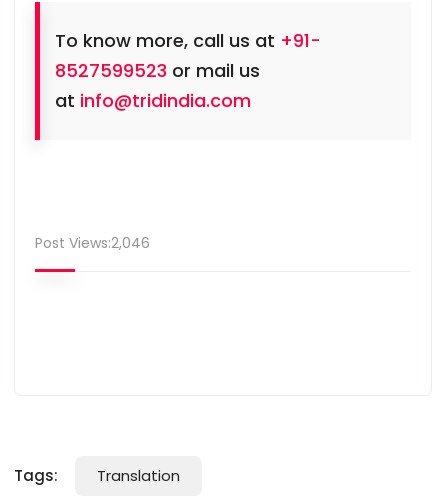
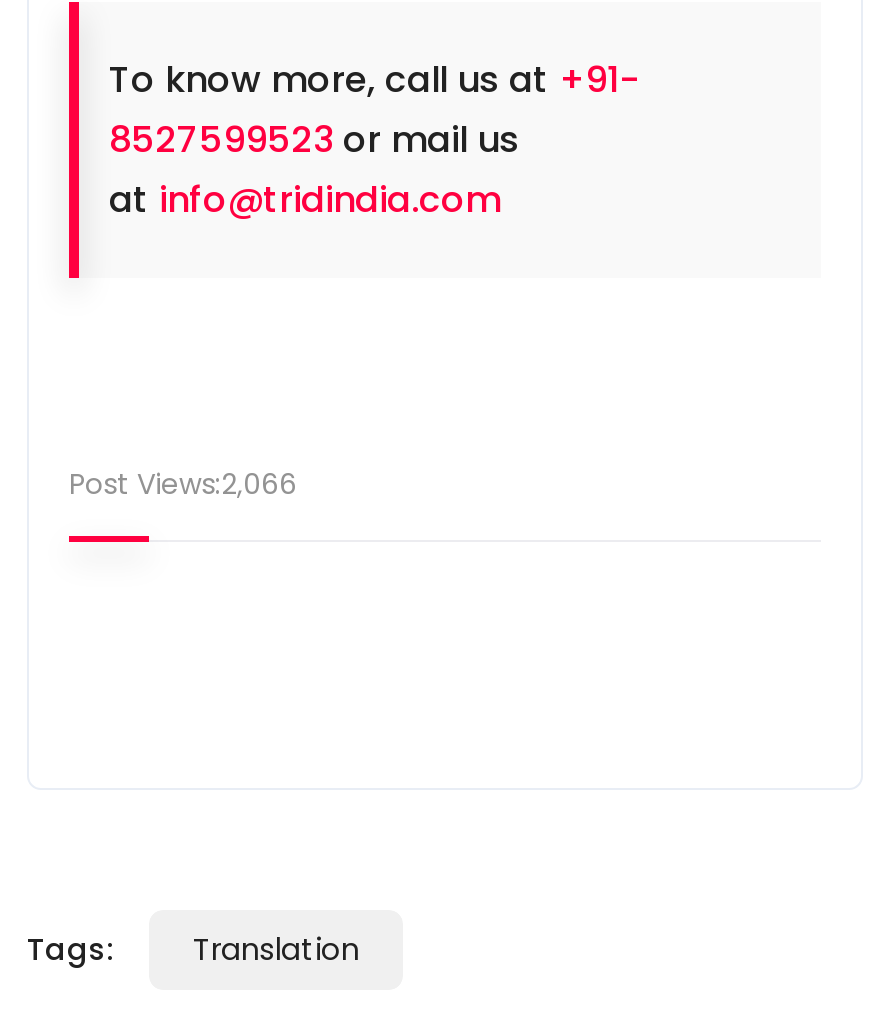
[35,233,150,253] Post Views:2,046 -> [69,464,297,504] Post Views:2,066

